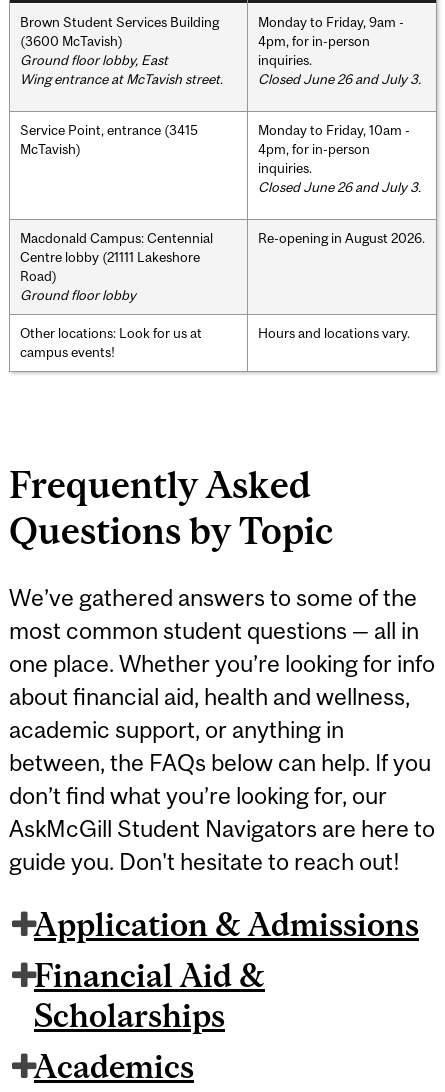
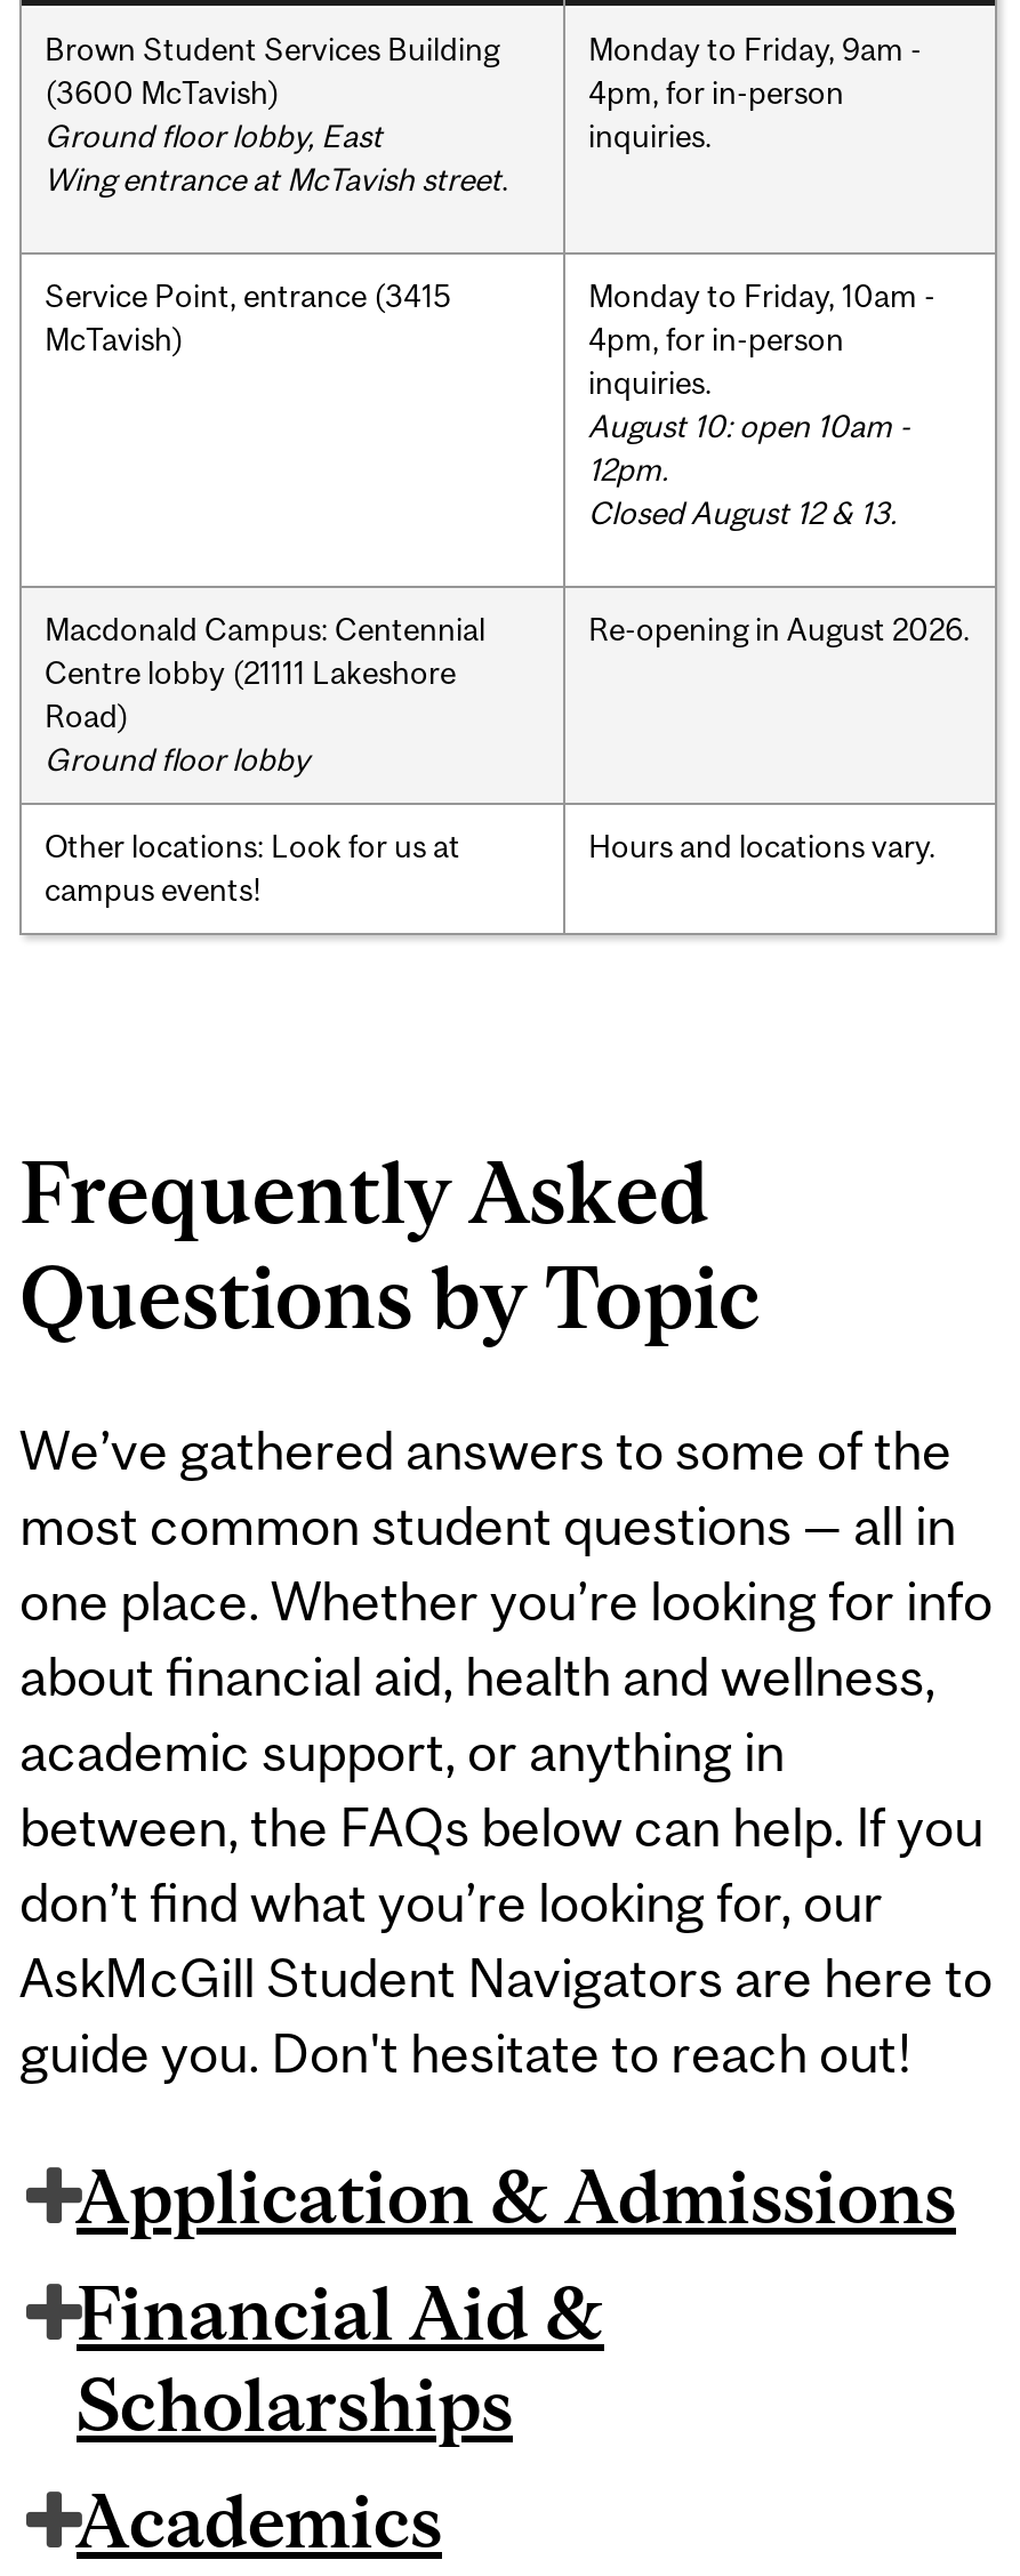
[258,71,421,87] Closed June 26 and July 3. -> none
[258,179,421,195] Closed June 26 and July 3. -> [588,407,910,530] August 10: open 10am - | 12pm. | Closed August 12 & 13.

